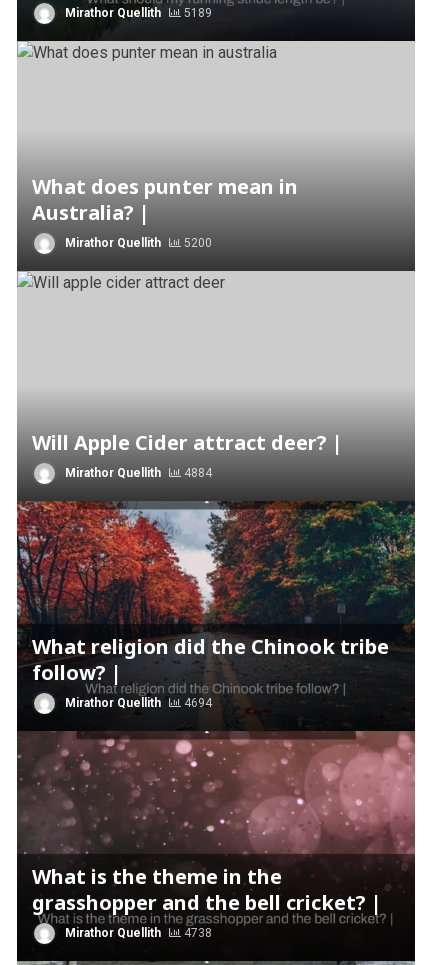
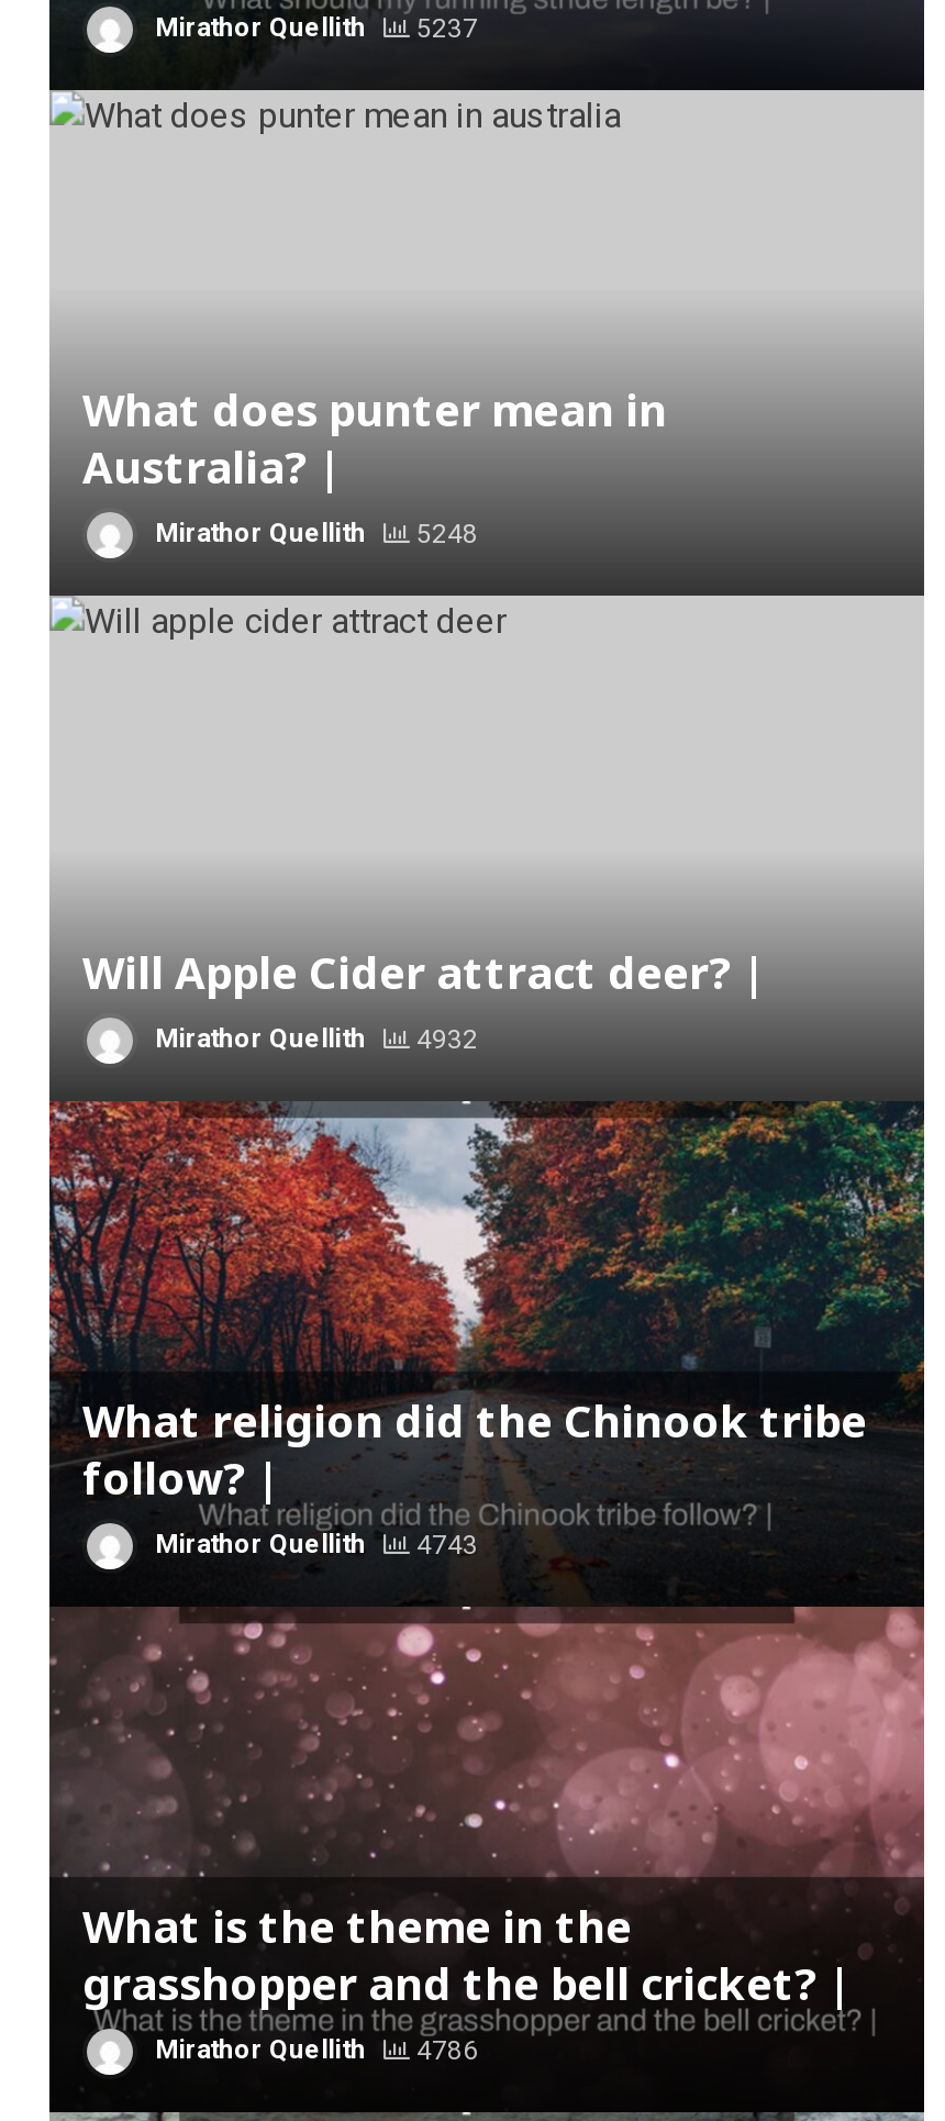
[62,6,212,20] Mirathor Quellith 5189 -> [148,13,478,43] Mirathor Quellith 5237
[62,236,212,250] Mirathor Quellith 5200 -> [148,518,478,549] Mirathor Quellith 5248
[62,466,212,480] Mirathor Quellith 4884 -> [148,1024,478,1054] Mirathor Quellith 4932
[62,696,212,710] Mirathor Quellith 4694 -> [148,1529,478,1560] Mirathor Quellith 4743
[62,926,212,940] Mirathor Quellith 4738 -> [148,2035,478,2065] Mirathor Quellith 4786

